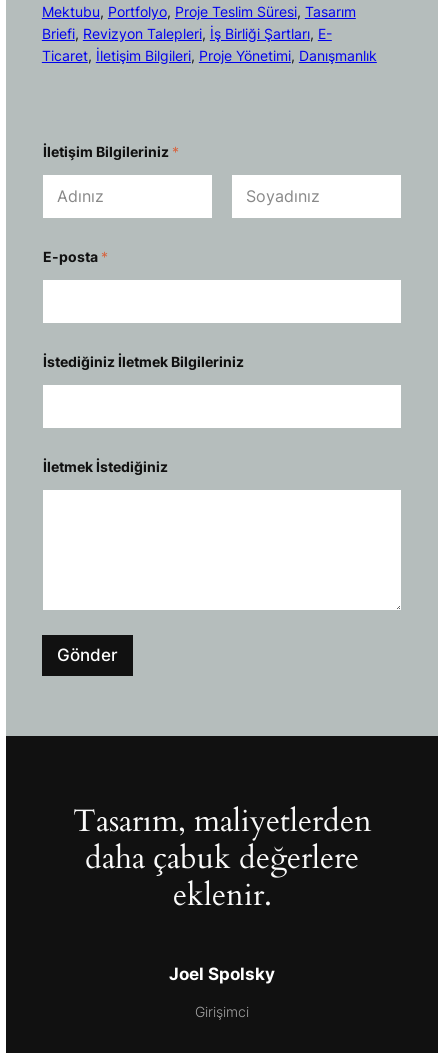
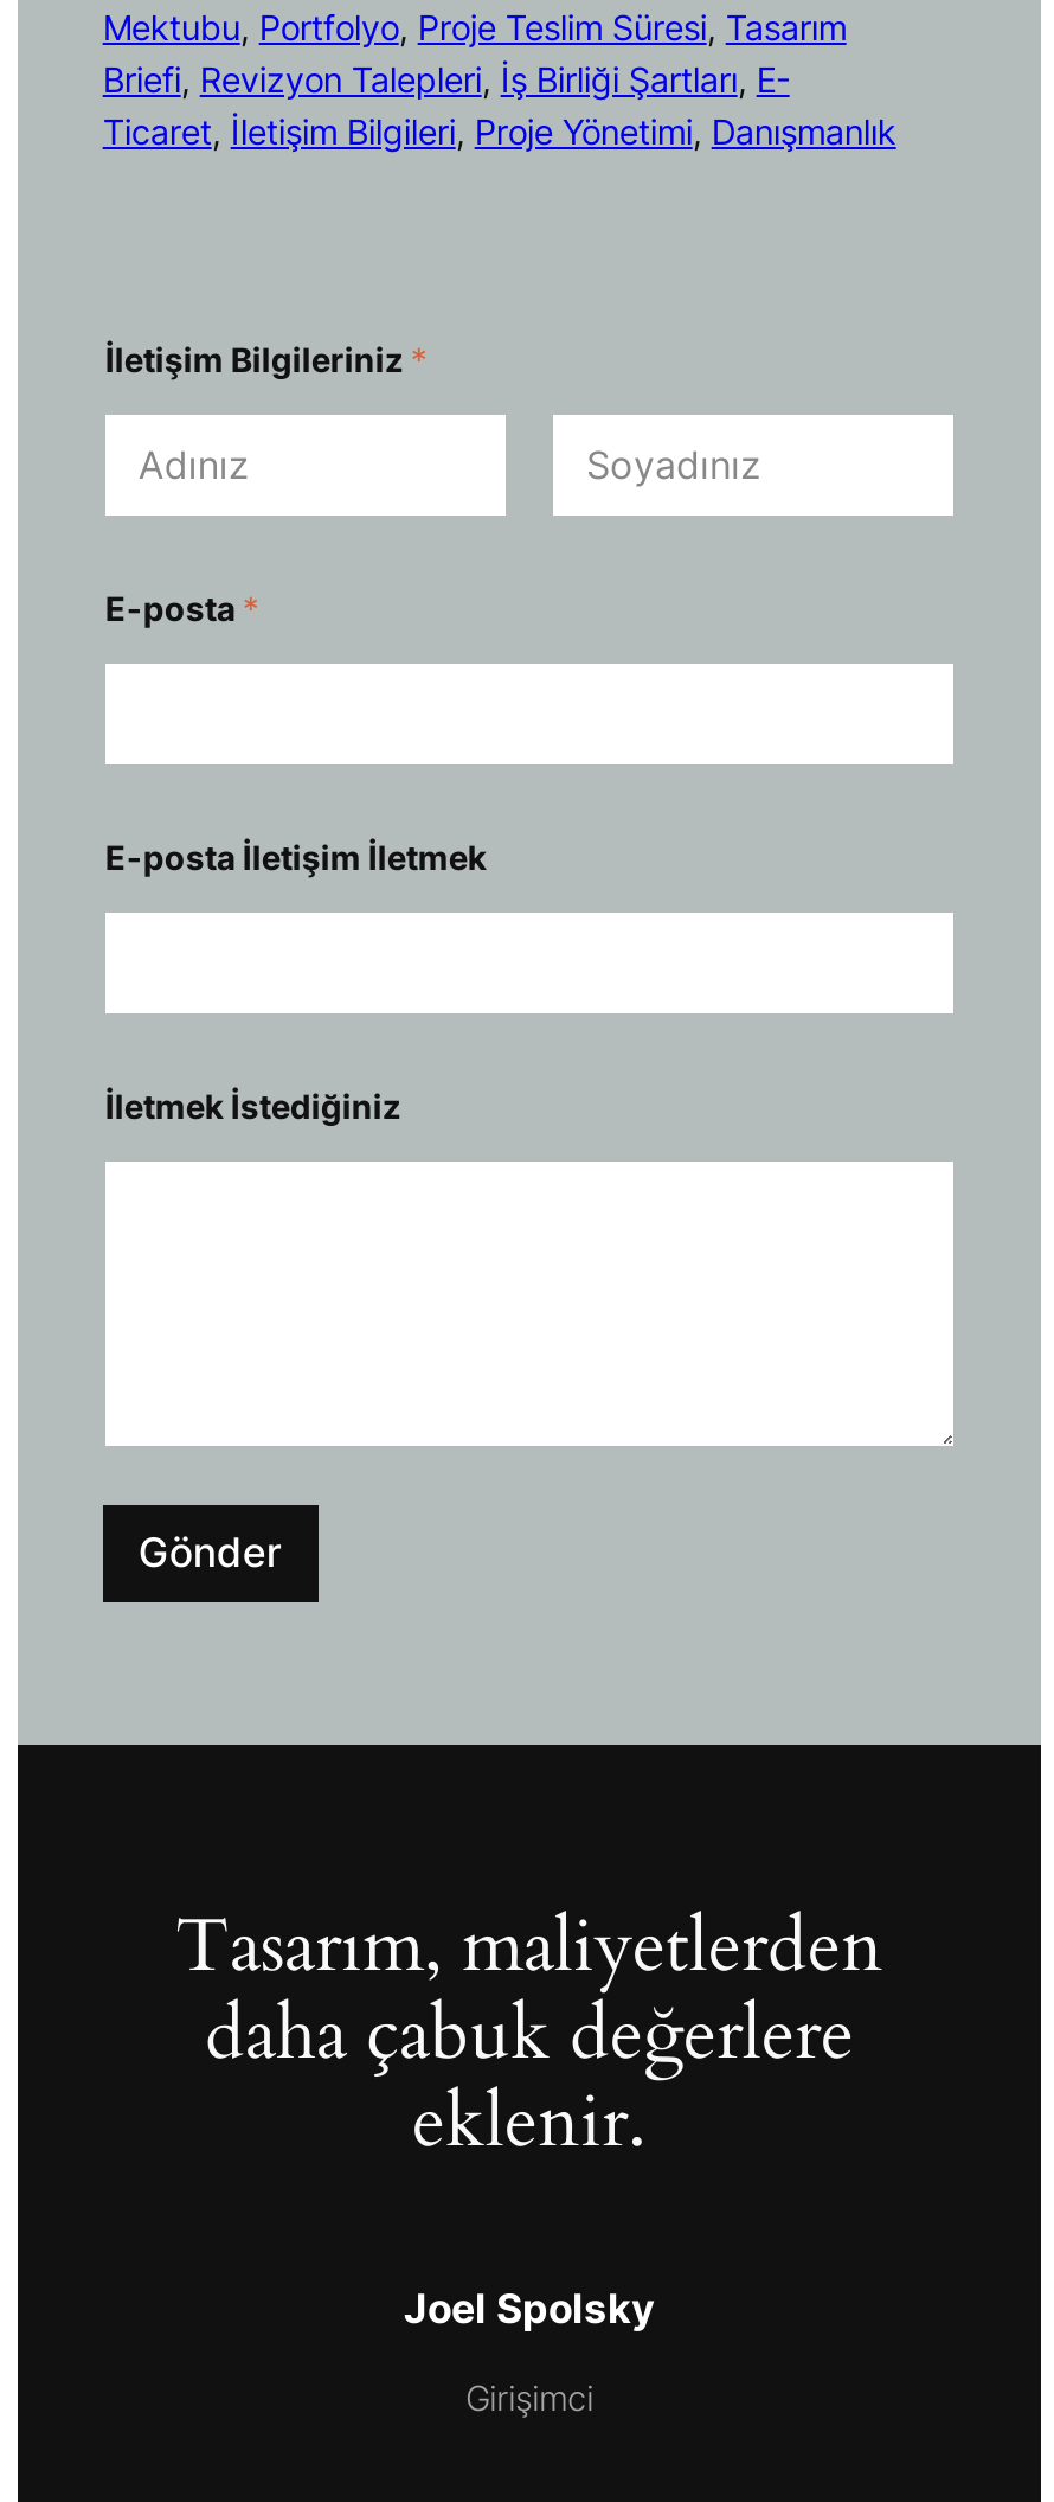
[43,353,244,370] İstediğiniz İletmek Bilgileriniz -> [105,836,486,876] E-posta İletişim İletmek

